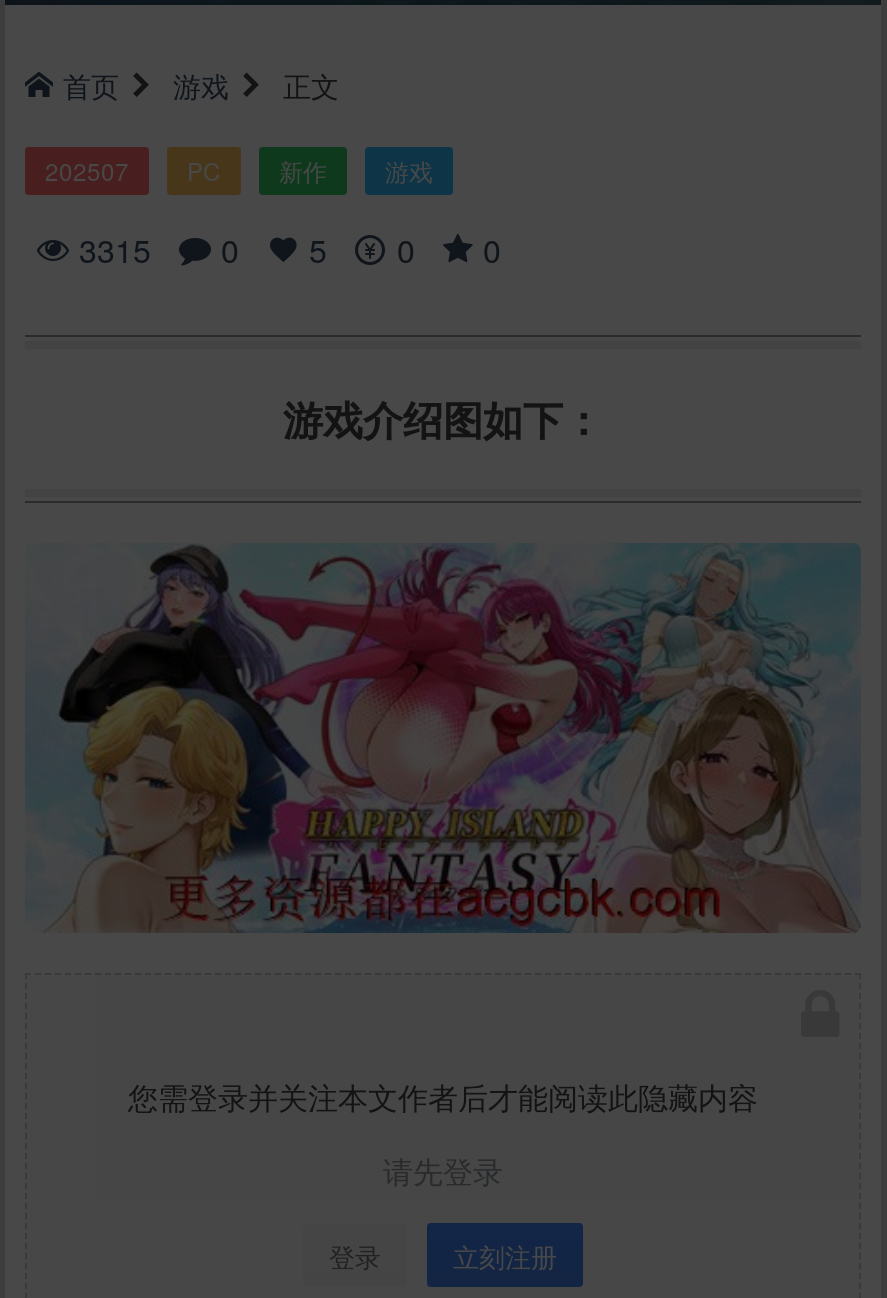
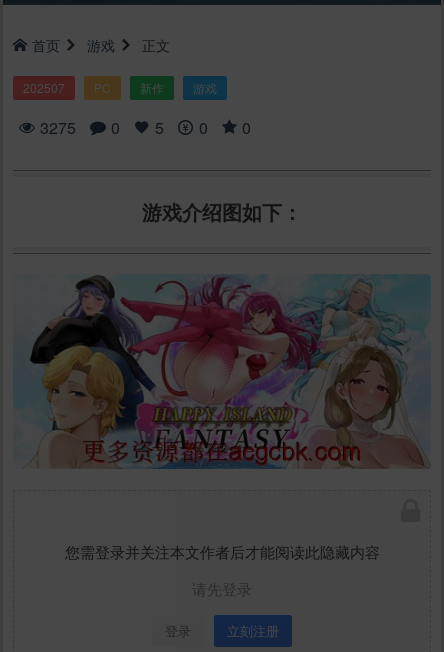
[79,228,501,274] 3315 0 5 0 0 -> [40,116,251,139] 3275 0 5 0 0

